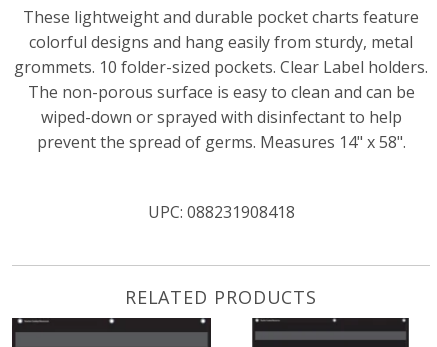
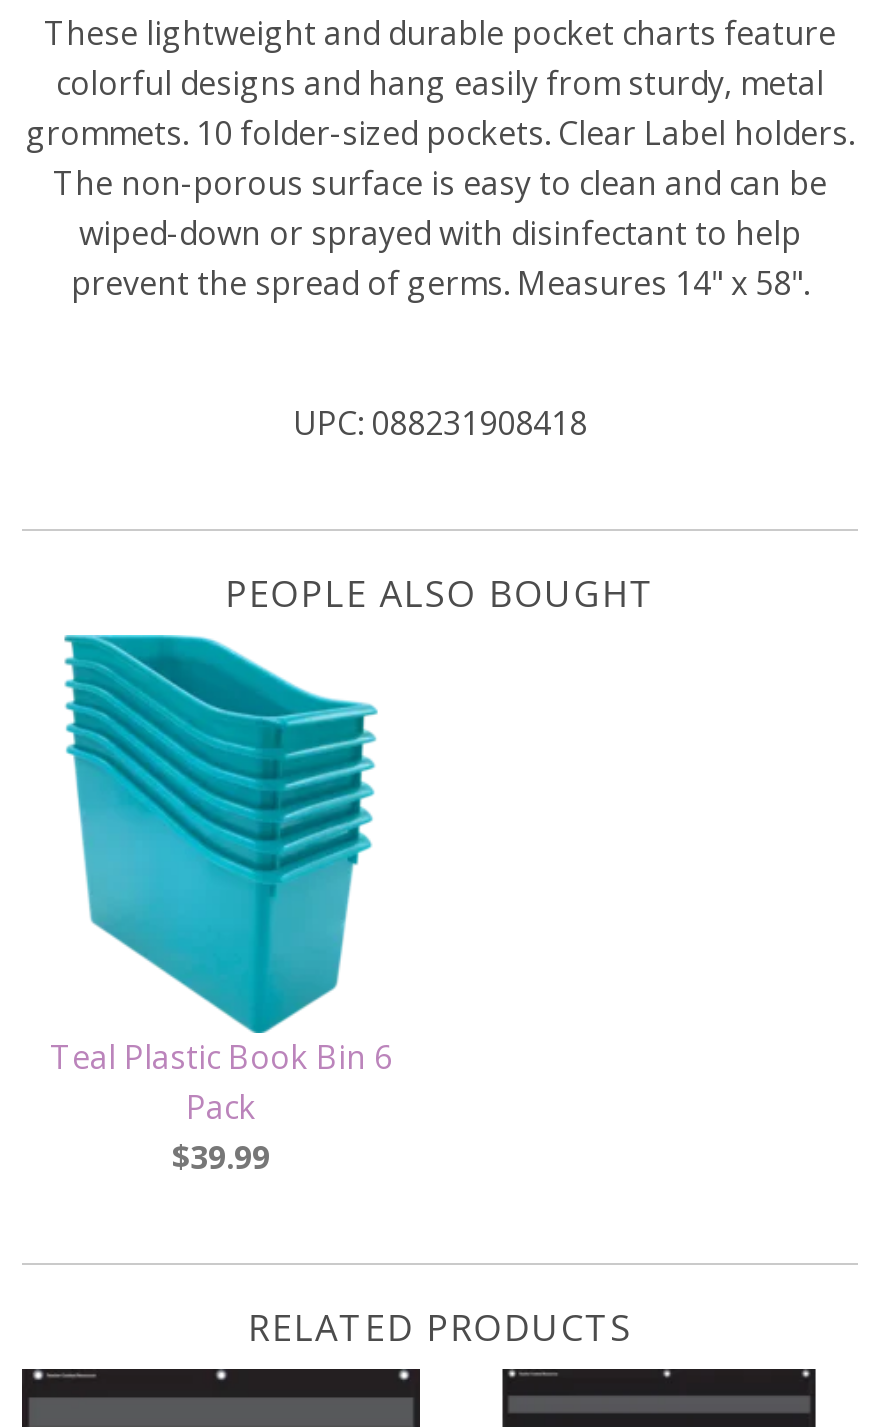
none -> [50,633,392,1179] [image] | Teal Plastic Book Bin 6 | Pack | $39.99
none -> [225,569,655,617] PEOPLE ALSO BOUGHT

